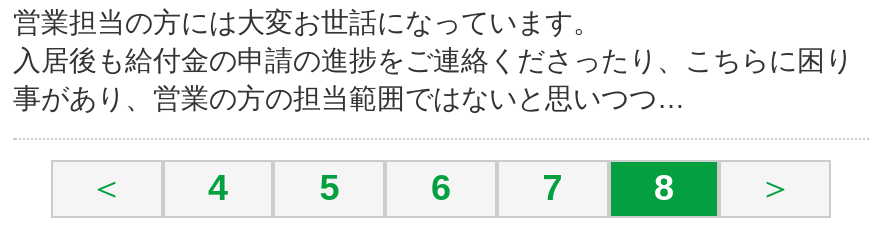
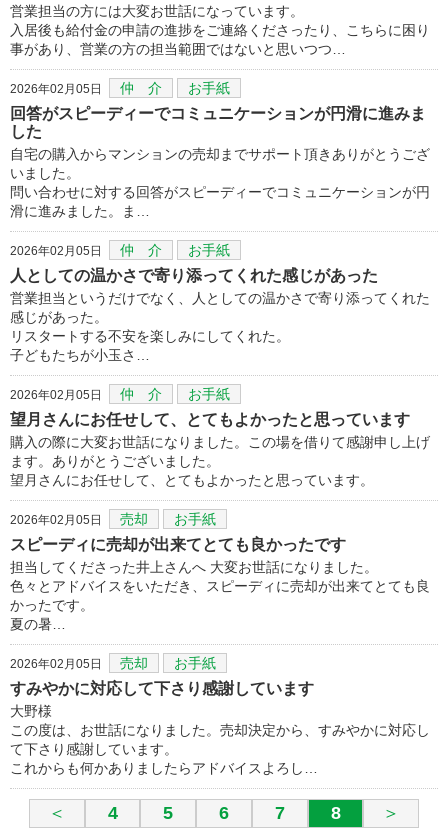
none -> [10,80,430,776] 2026年02月05日 | 仲 介 | お手紙 | 回答がスピーディーでコミュニケーションが円滑に進みま | した | 自宅の購入からマンションの売却までサポート頂きありがとうござ | いました。 | 問い合わせに対する回答がスピーディーでコミュニケーションが円 | 滑に進みました。ま… | 2026年02月05日 | 仲 介 | お手紙 | 人としての温かさで寄り添ってくれた感じがあった | 営業担当というだけでなく、人としての温かさで寄り添ってくれた | 感じがあった。 | リスタートする不安を楽しみにしてくれた。 | 子どもたちが小玉さ… | 2026年02月05日 | 仲 介 | お手紙 | 望月さんにお任せして、とてもよかったと思っています | 購入の際に大変お世話になりました。この場を借りて感謝申し上げ | ます。ありがとうございました。 | 望月さんにお任せして、とてもよかったと思っています。 | 2026年02月05日 | 売却 | お手紙 | スピーディに売却が出来てとても良かったです | 担当してくださった井上さんへ 大変お世話になりました。 | 色々とアドバイスをいただき、スピーディに売却が出来てとても良 | かったです。 | 夏の暑… | 2026年02月05日 | 売却 | お手紙 | すみやかに対応して下さり感謝しています | 大野様 | この度は、お世話になりました。売却決定から、すみやかに対応し | て下さり感謝しています。 | これからも何かありましたらアドバイスよろし…

